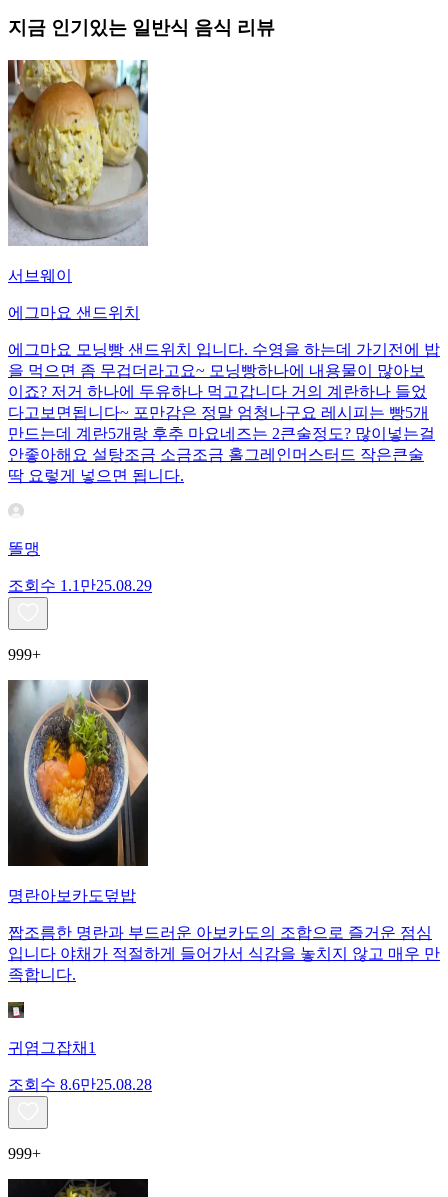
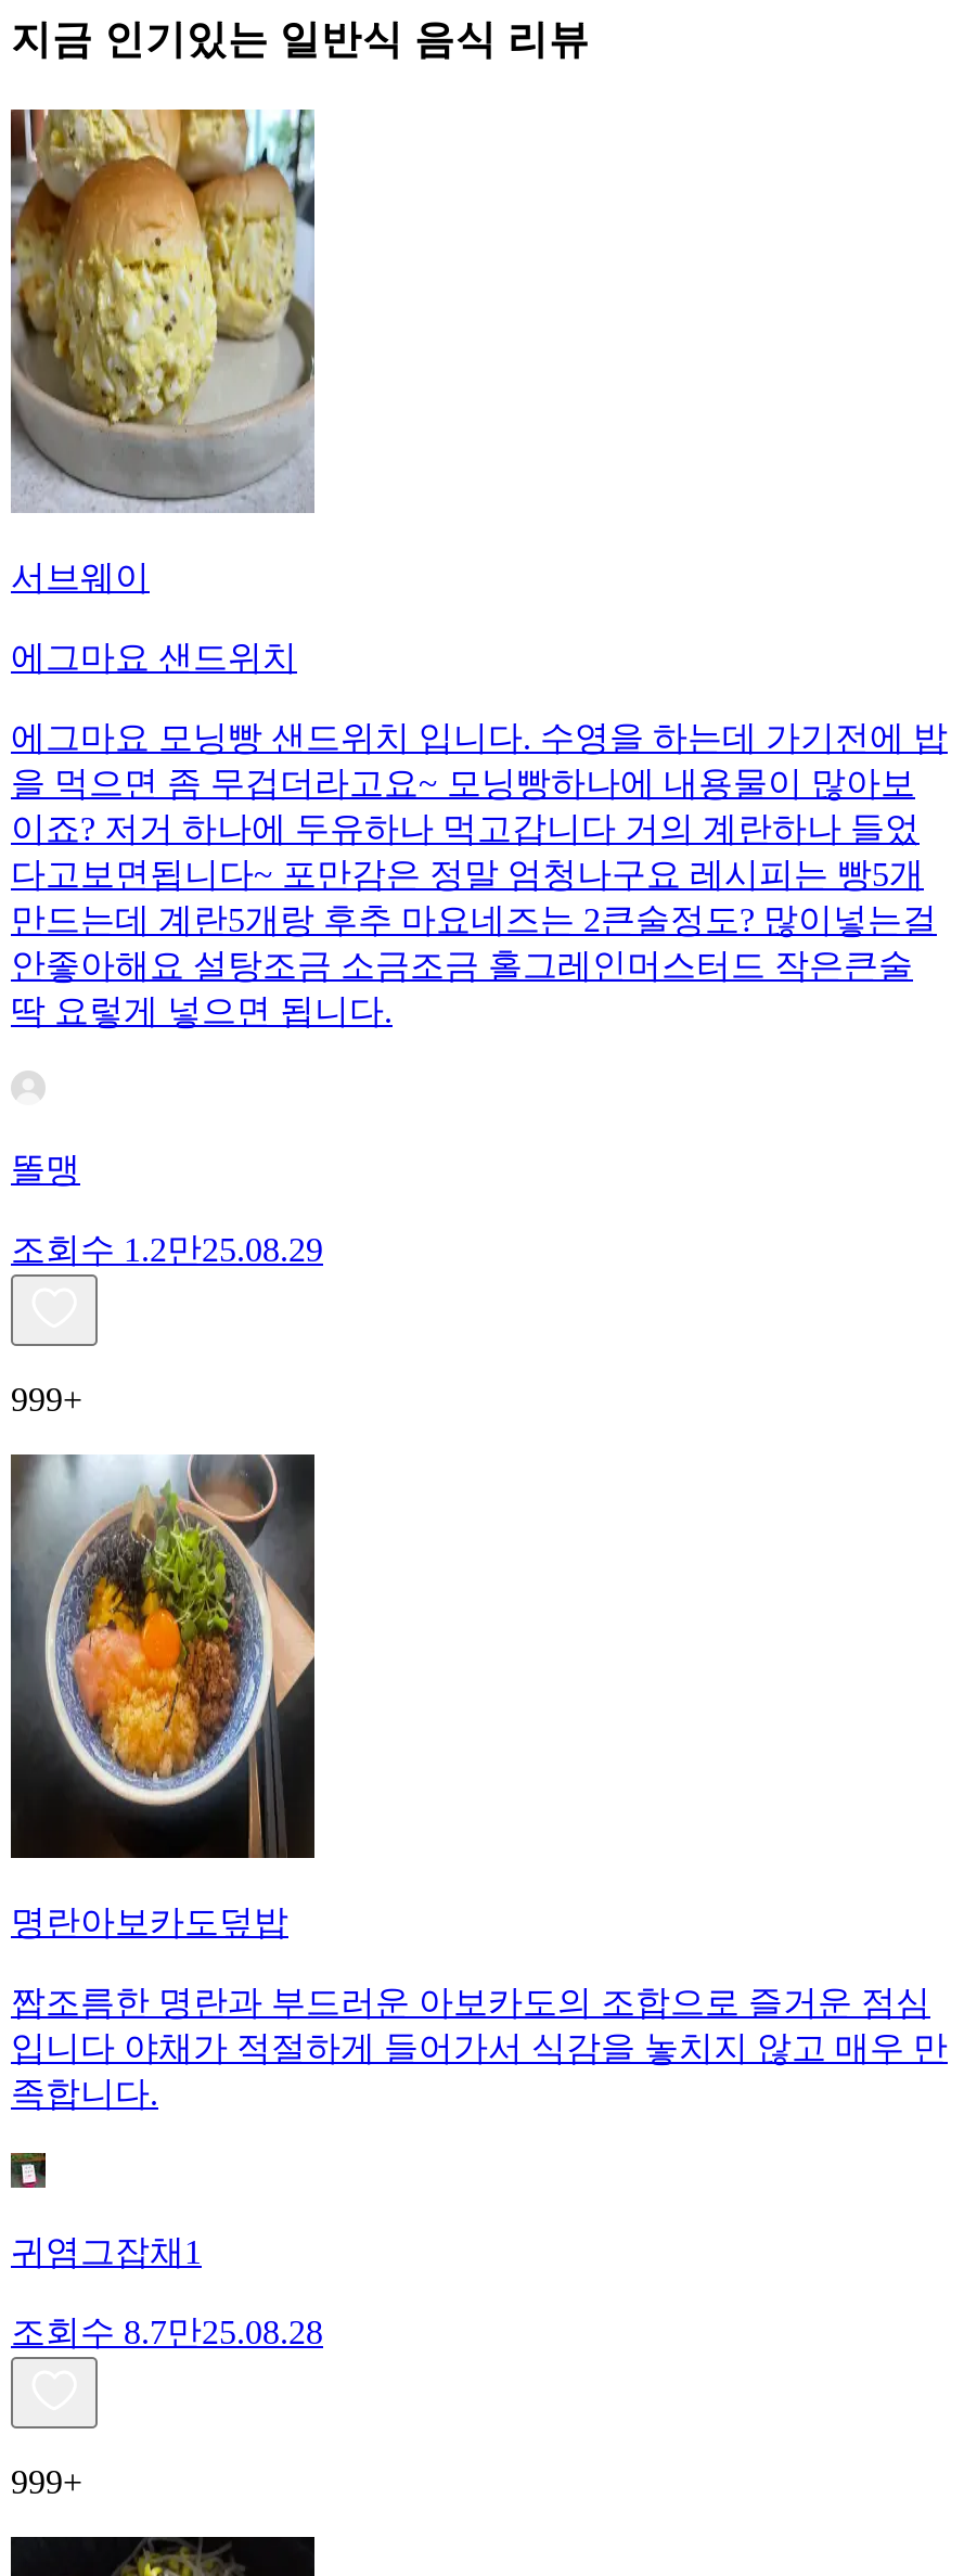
[8,577,152,594] 조회수 1.1만 25.08.29 -> [11,1230,323,1267] 조회수 1.2만 25.08.29
[8,1076,152,1093] 조회수 8.6만 25.08.28 -> [11,2313,323,2350] 조회수 8.7만 25.08.28

